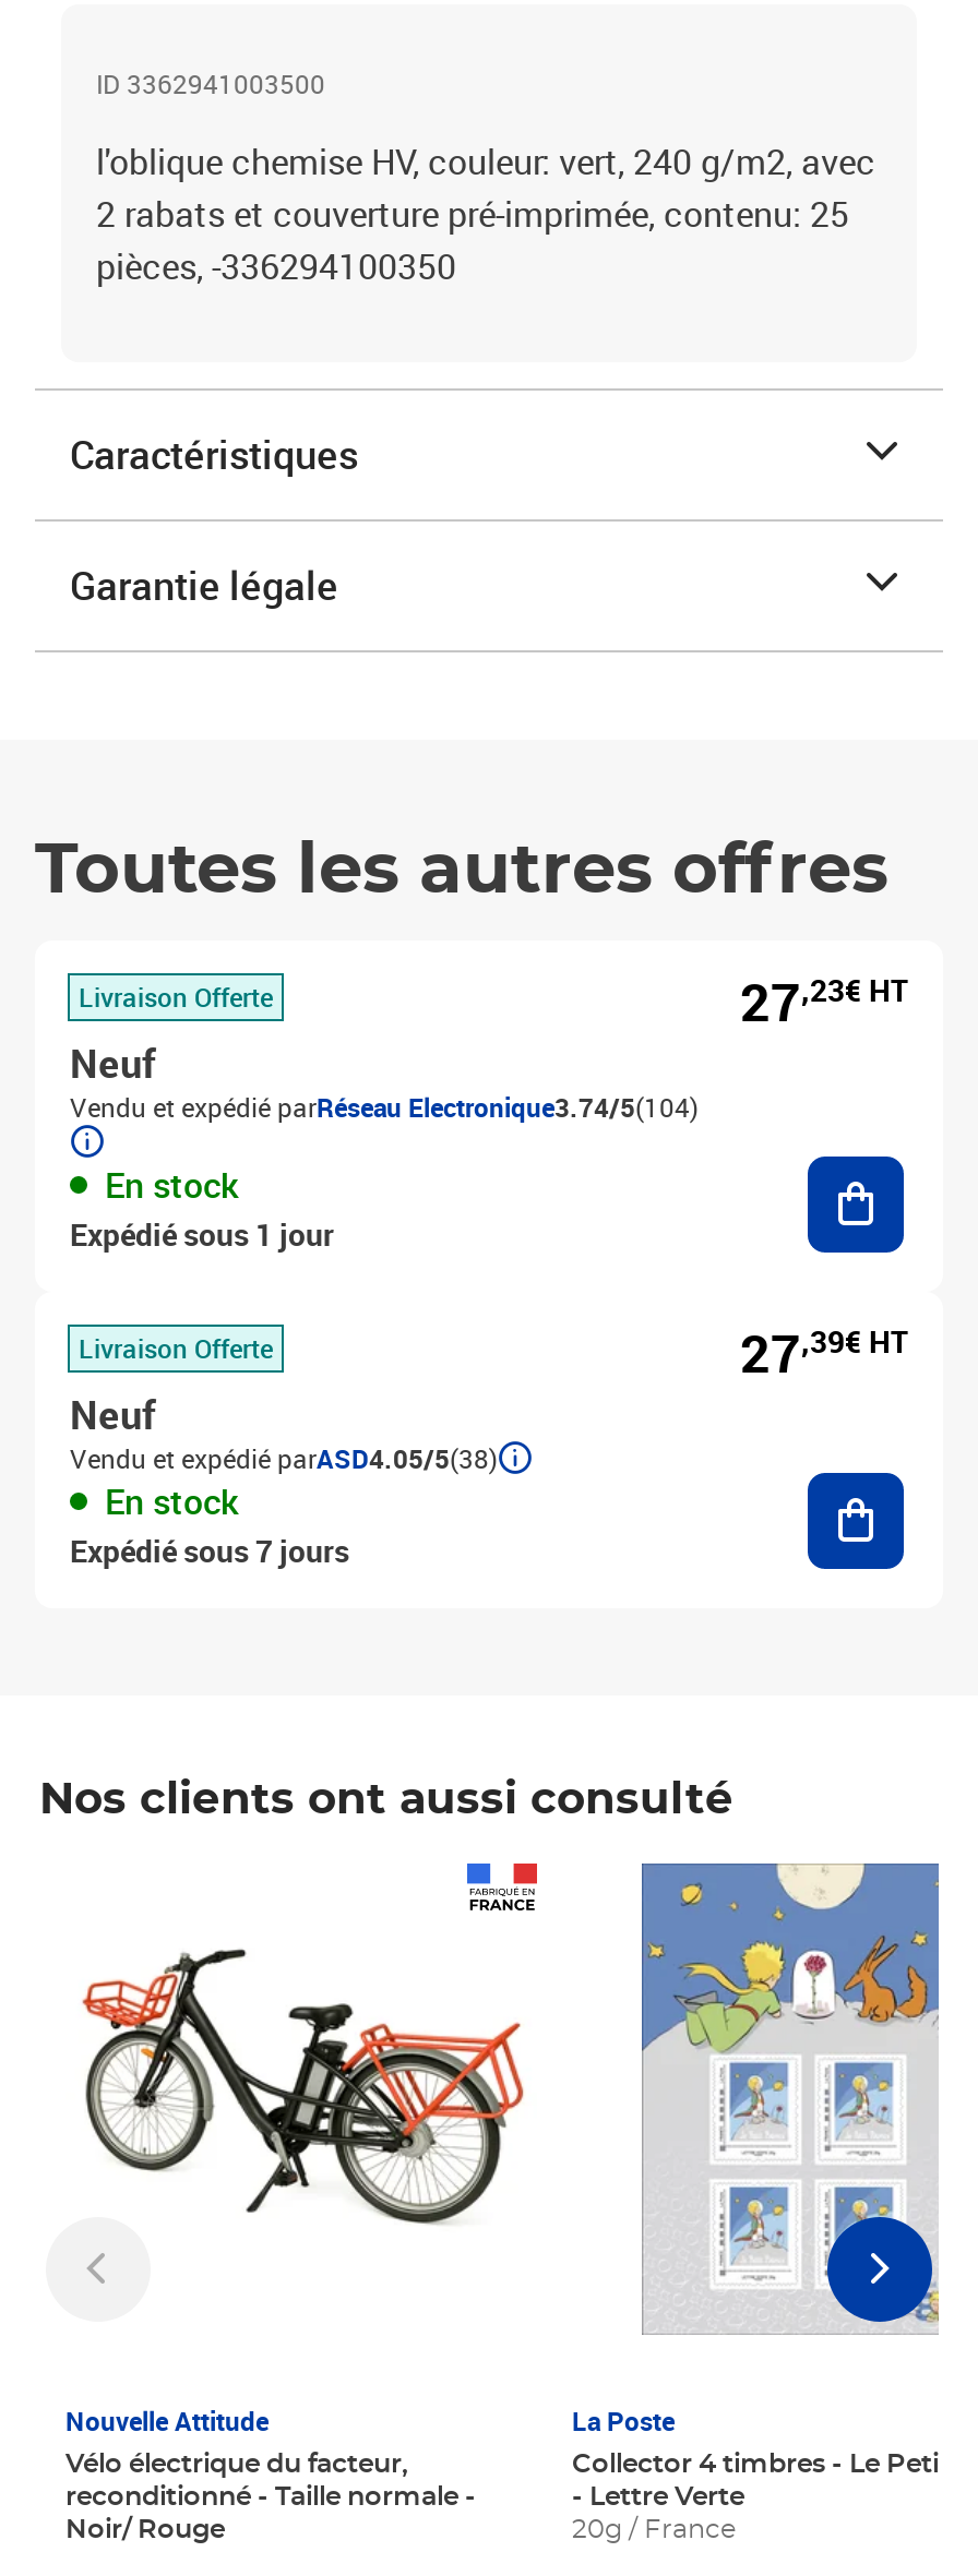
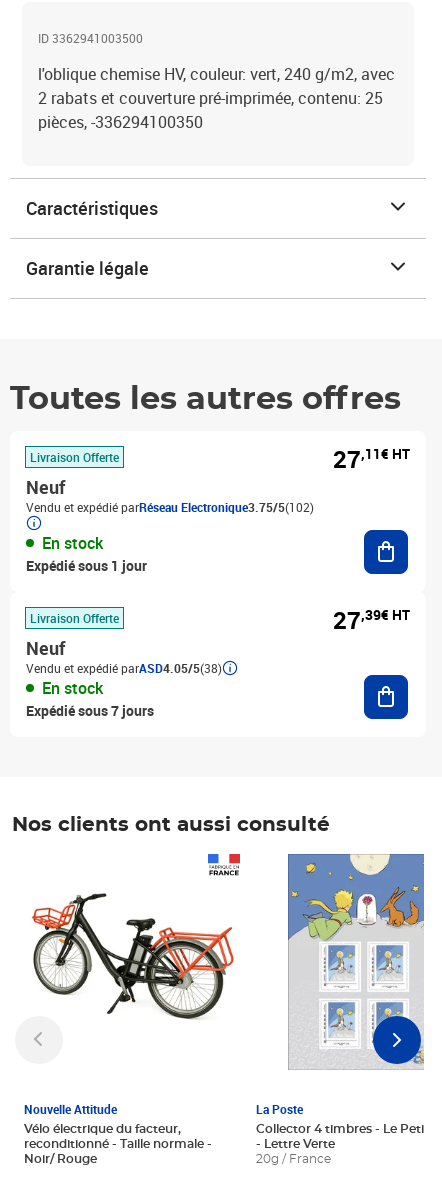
[740,967,908,1037] 27,23€ HT -> [333,443,410,475] 27,11€ HT
[70,1089,699,1124] Vendu et expédié parRéseau Electronique3.74/5(104) -> [26,499,314,515] Vendu et expédié parRéseau Electronique3.75/5(102)

